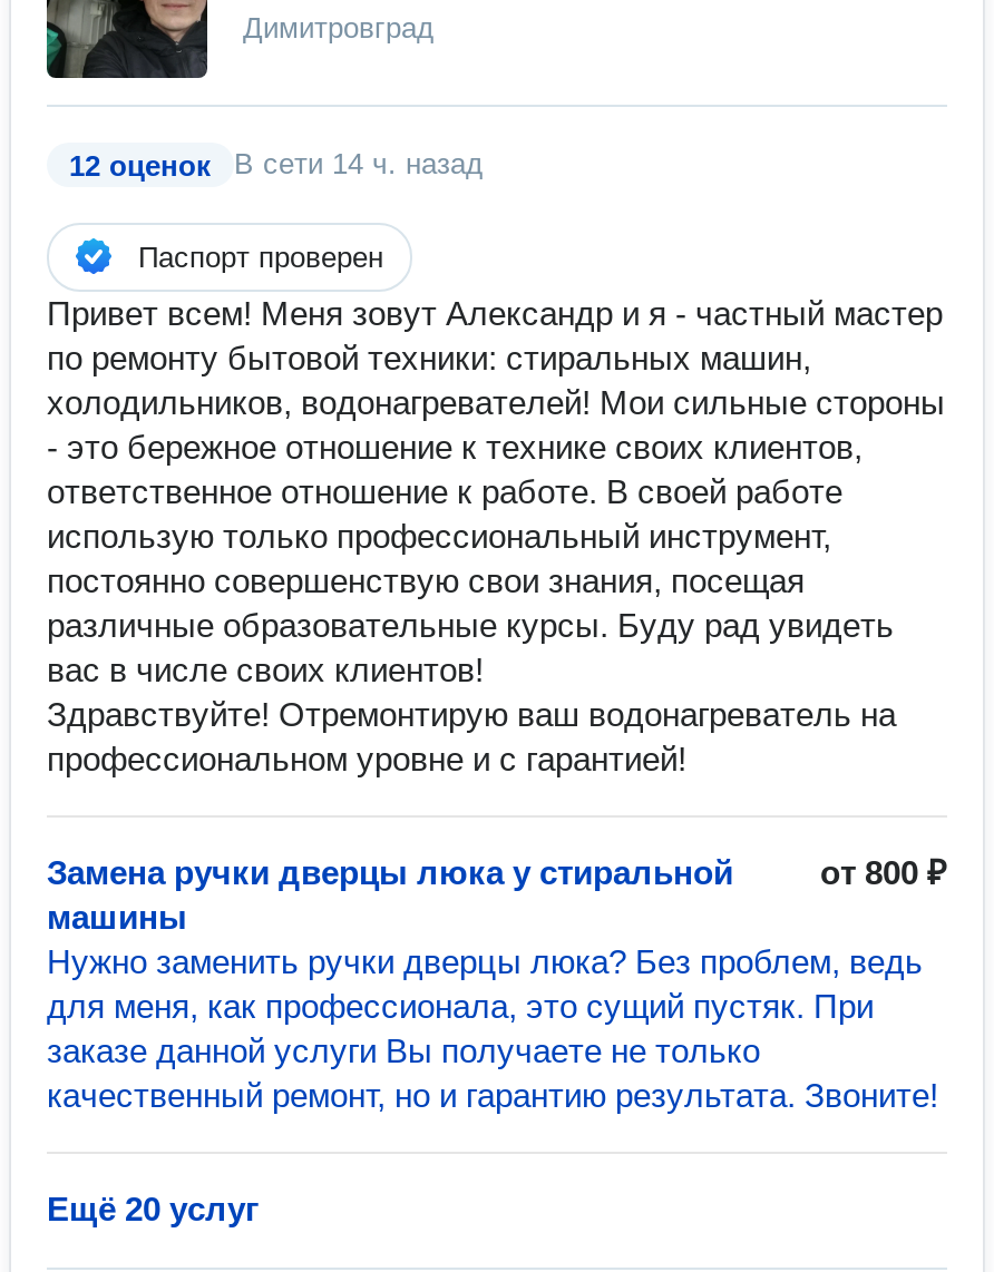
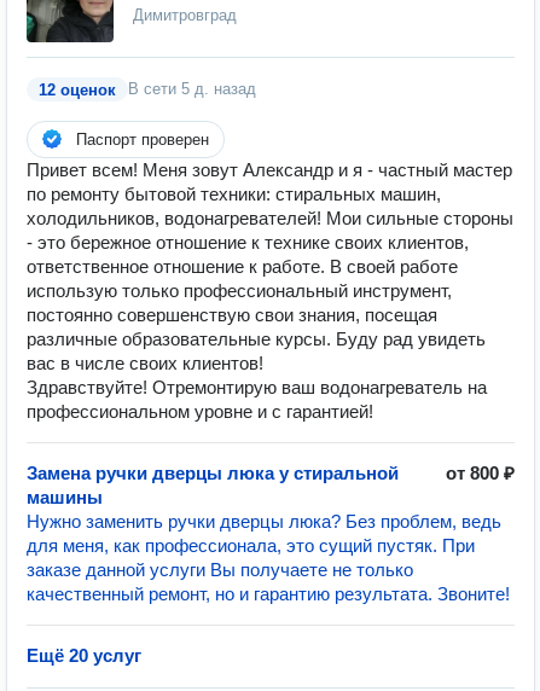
[69,147,484,183] 12 оценок В сети 14 ч. назад -> [39,80,256,99] 12 оценок В сети 5 д. назад

